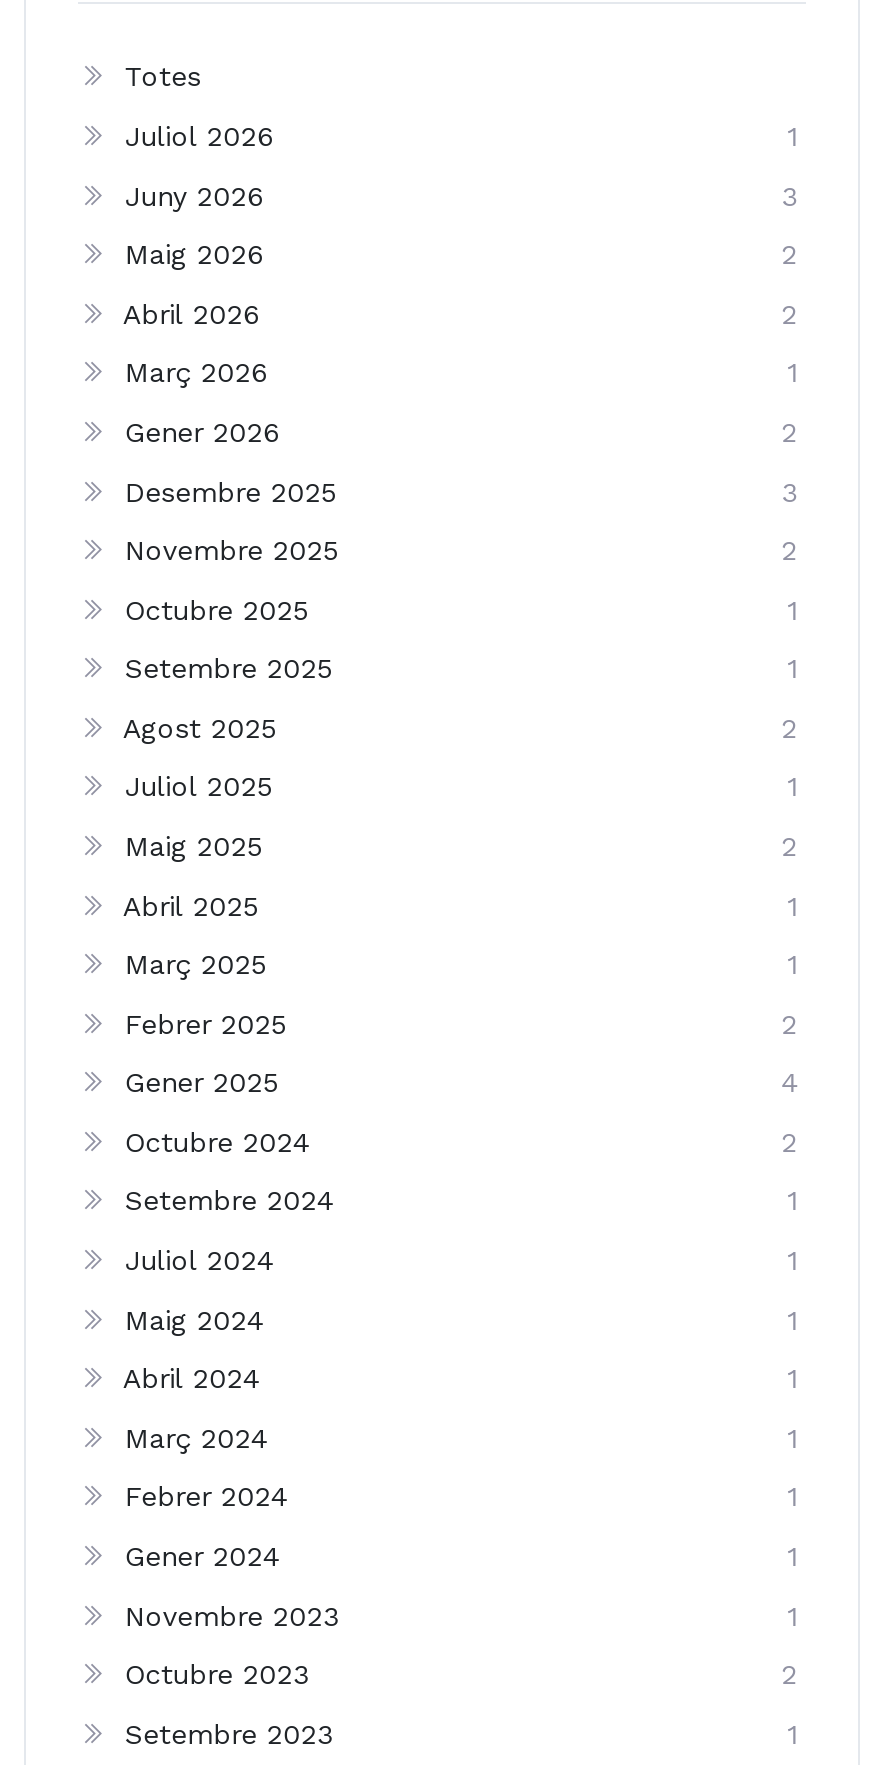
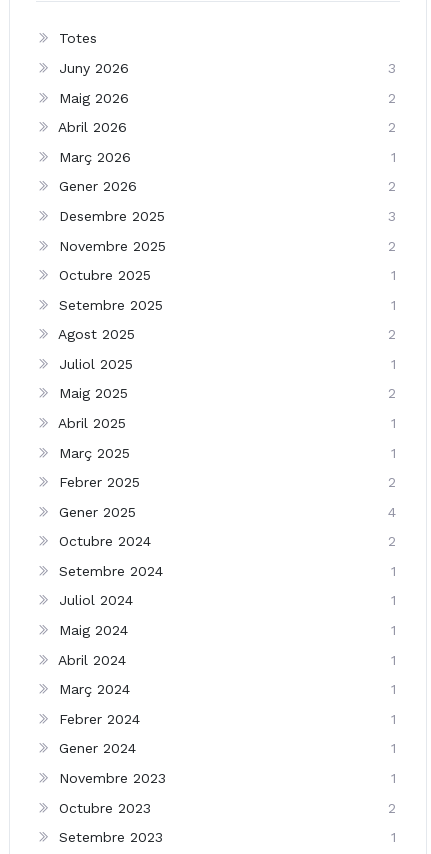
[125,120,797,152] Juliol 2026 | 1 -> none

